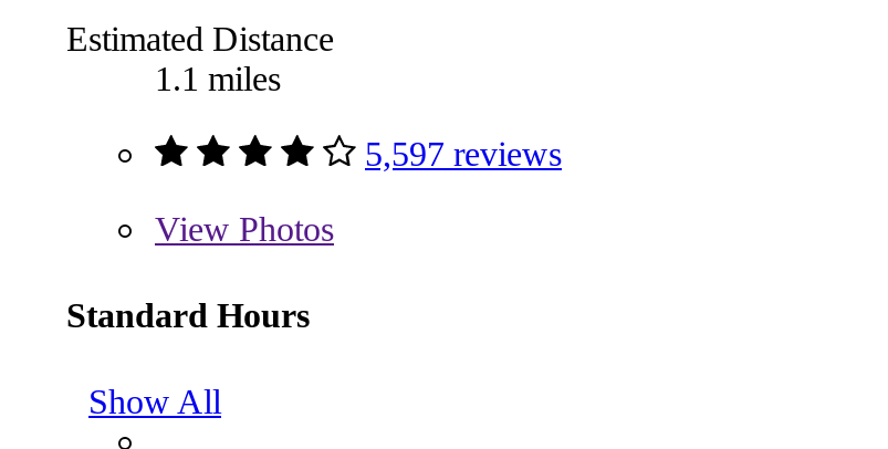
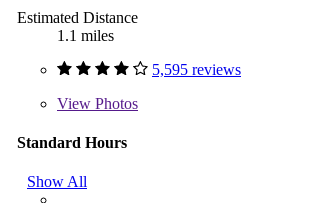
[365,134,562,171] 5,597 reviews -> [152,60,241,77] 5,595 reviews

